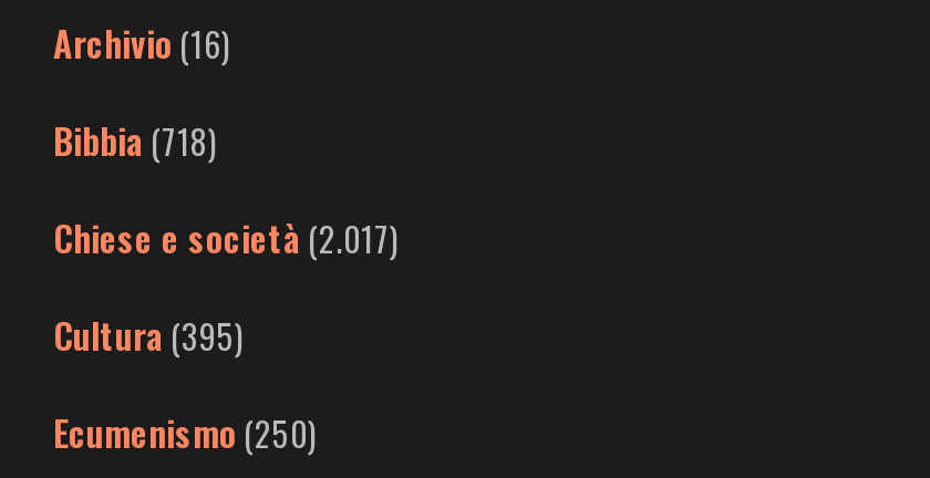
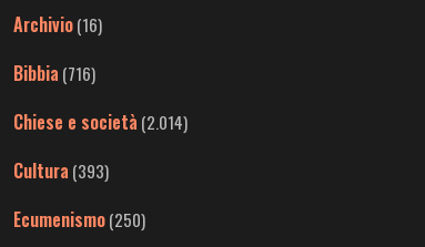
[53,114,217,167] Bibbia (718) -> [13,60,95,86] Bibbia (716)
[53,211,399,264] Chiese e società (2.017) -> [13,109,188,135] Chiese e società (2.014)
[53,309,244,362] Cultura (395) -> [13,157,109,184] Cultura (393)

